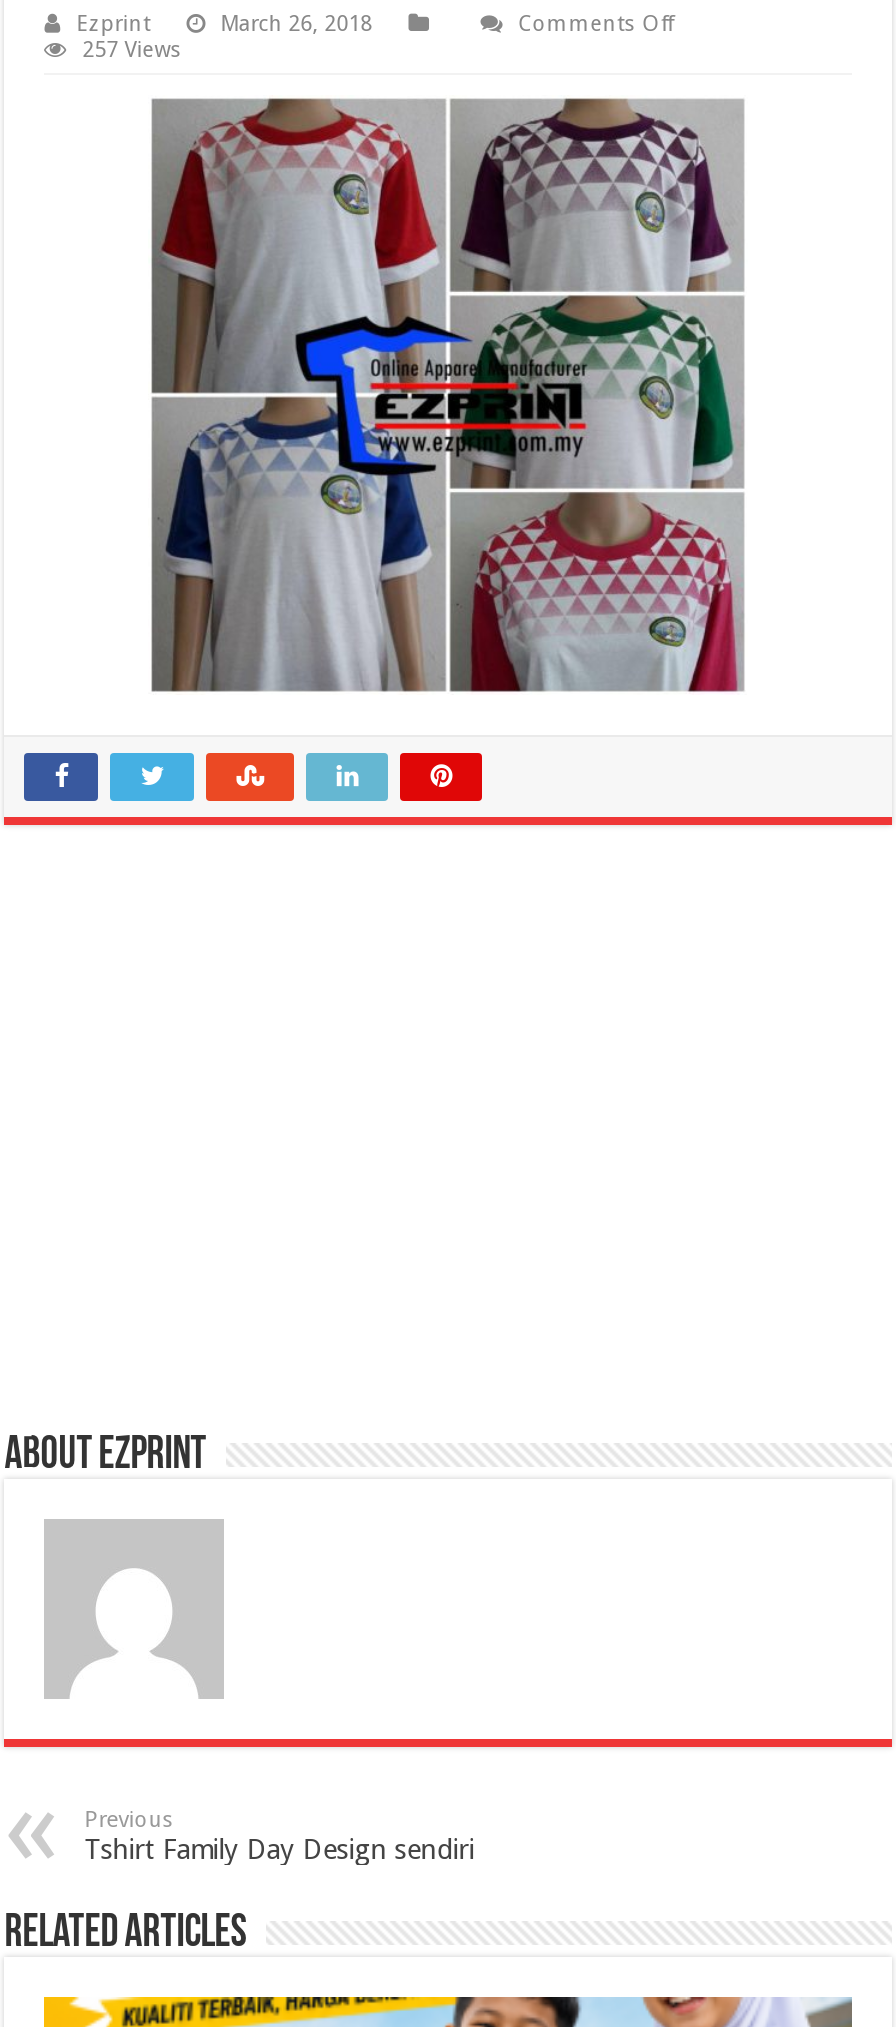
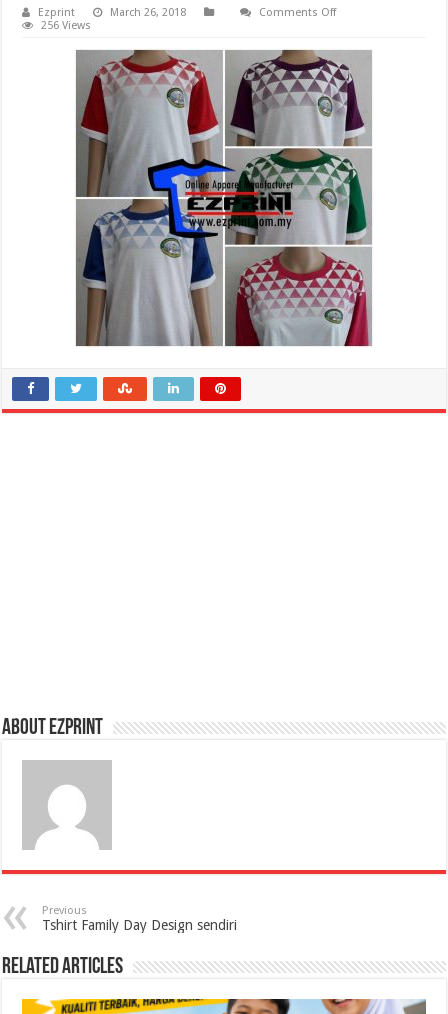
[82,37,182,63] 257 Views -> [41,19,91,32] 256 Views

